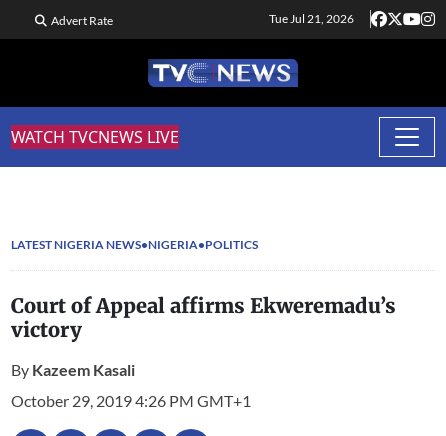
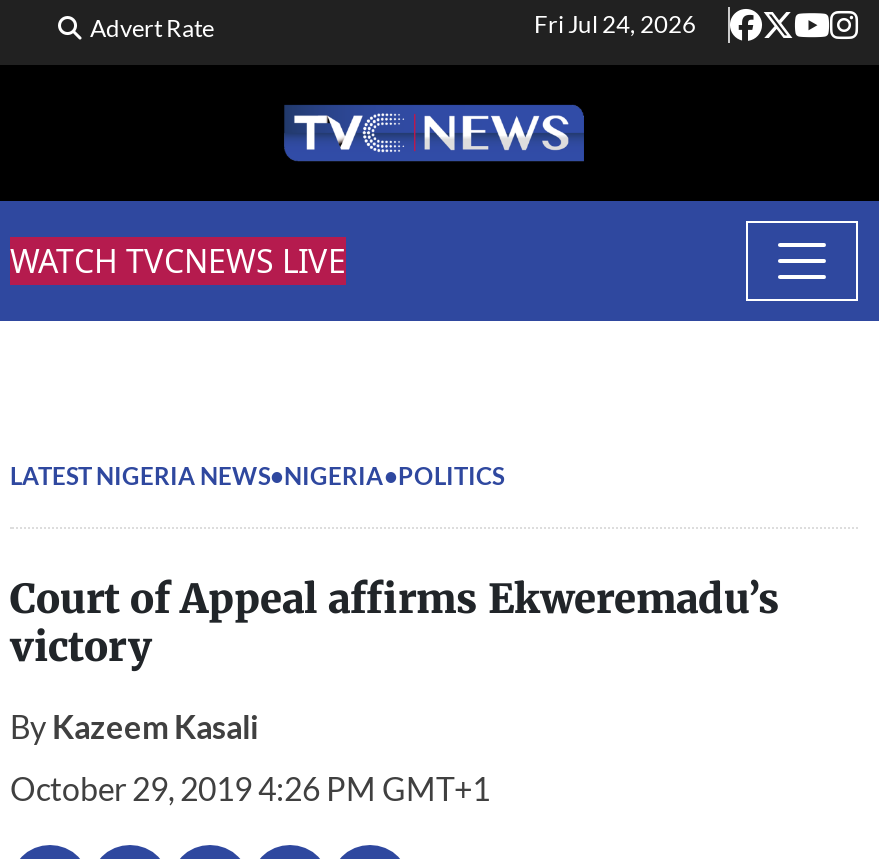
[269,11,354,26] Tue Jul 21, 2026 -> [534,9,696,39] Fri Jul 24, 2026

